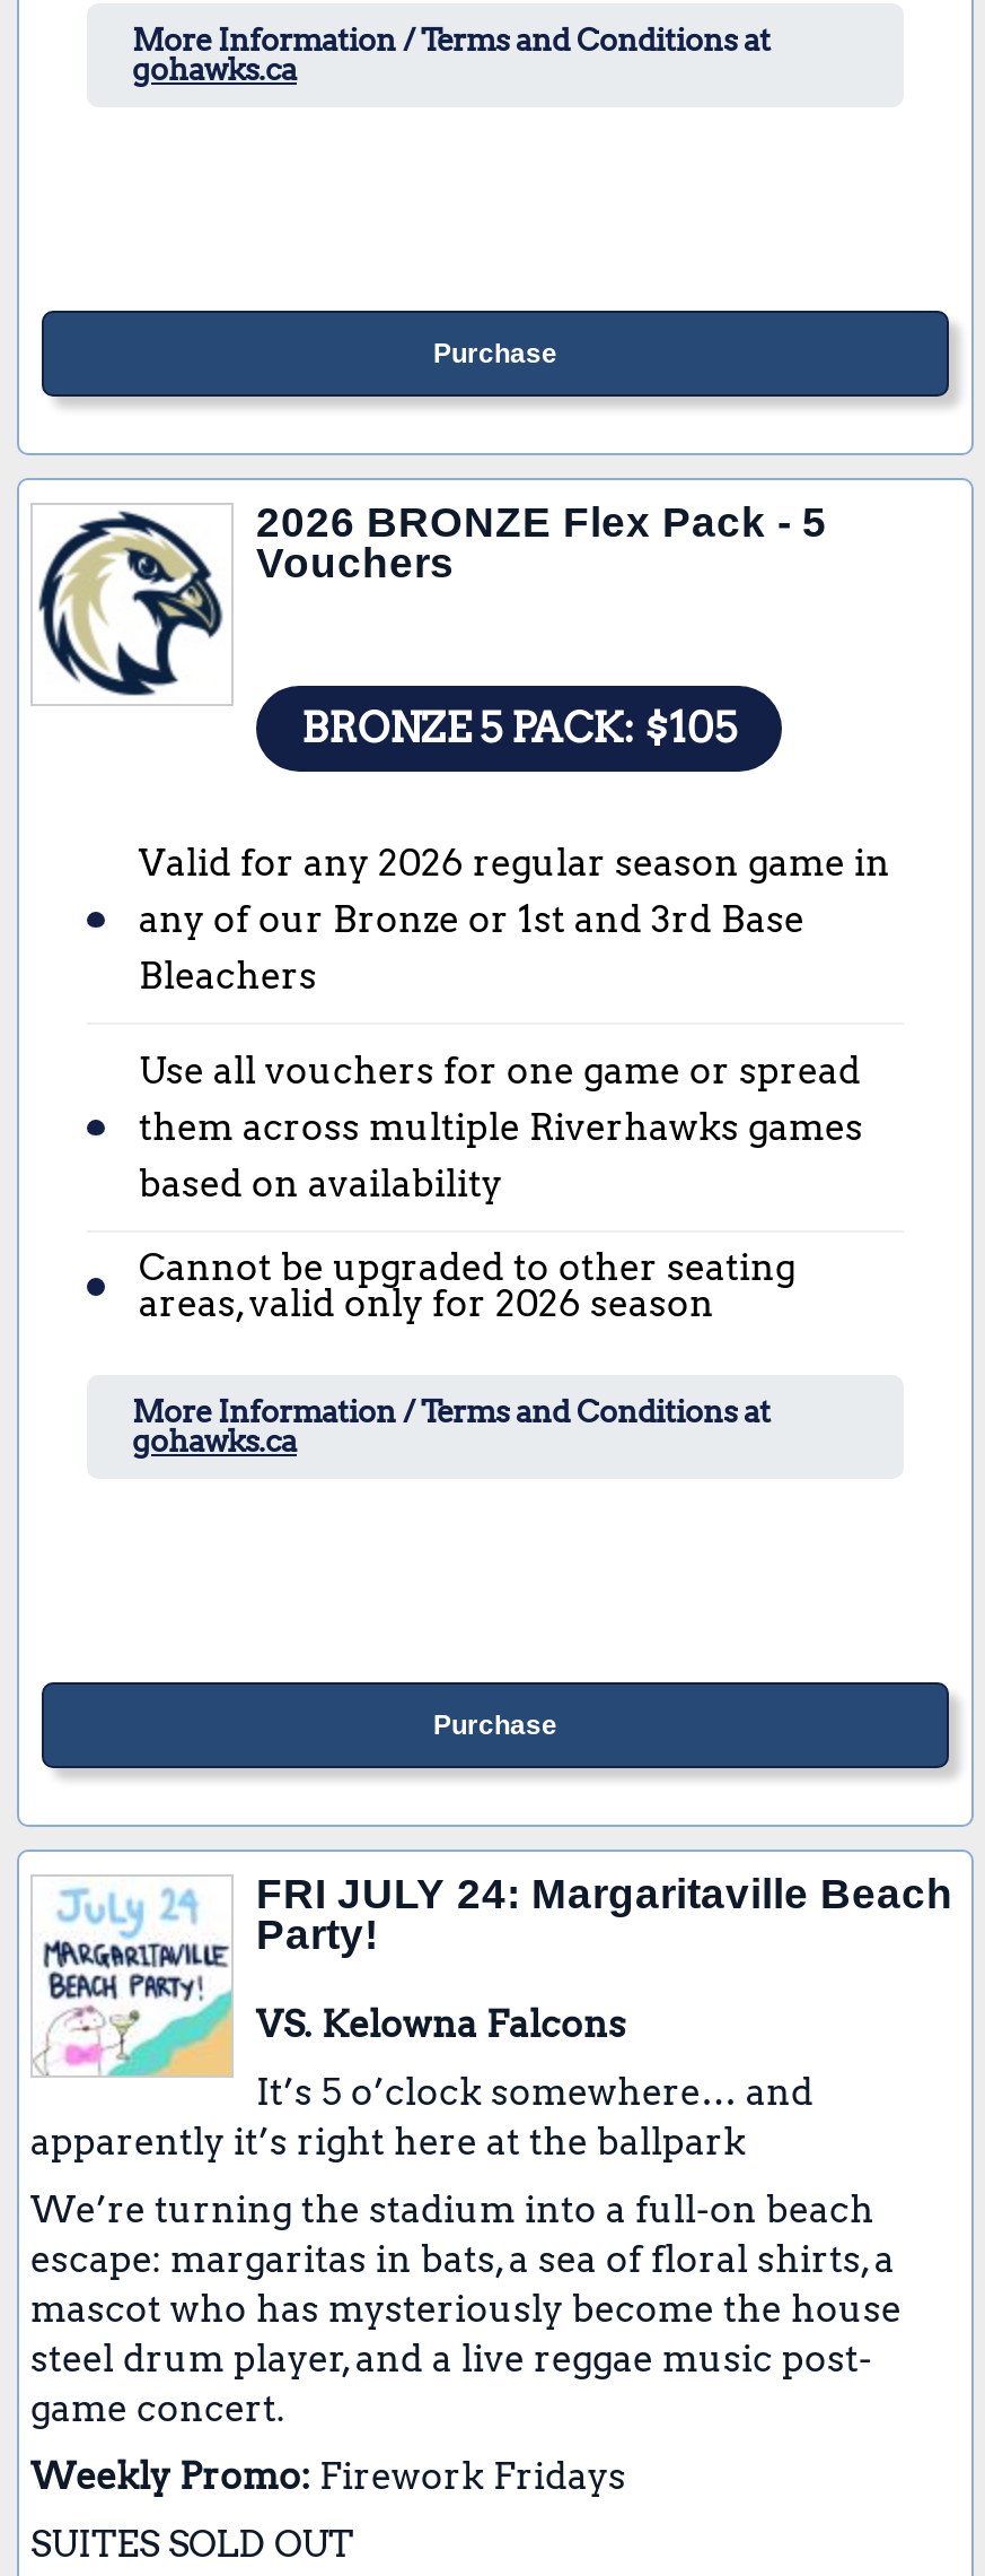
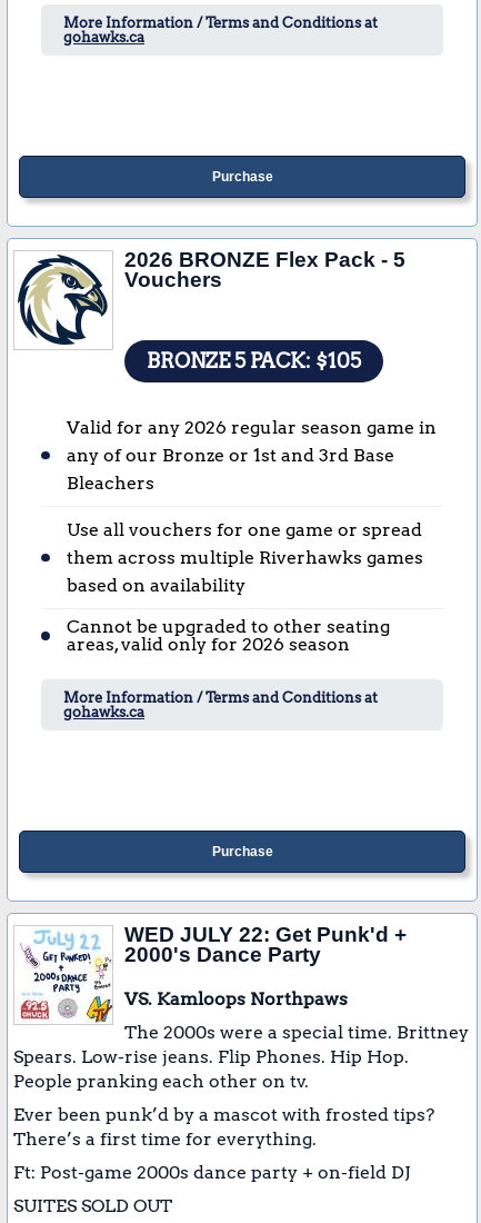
[39,1870,953,2078] [image] | FRI JULY 24: Margaritaville Beach | Party! -> [20,923,407,990] [image] | WED JULY 22: Get Punk'd + | 2000's Dance Party
[256,2003,626,2046] VS. Kelowna Falcons -> [124,988,348,1010] VS. Kamloops Northpaws
[30,2071,813,2164] It’s 5 o’clock somewhere… and | apparently it’s right here at the ballpark -> [13,1022,469,1092] The 2000s were a special time. Brittney | Spears. Low-rise jeans. Flip Phones. Hip Hop. | People pranking each other on tv.
[30,2188,902,2430] We’re turning the stadium into a full-on beach | escape: margaritas in bats, a sea of floral shirts, a | mascot who has mysteriously become the house | steel drum player, and a live reggae music post- | game concert. -> [13,1104,434,1150] Ever been punk’d by a mascot with frosted tips? | There’s a first time for everything.
[30,2455,626,2498] Weekly Promo: Firework Fridays -> [13,1162,410,1183] Ft: Post-game 2000s dance party + on-field DJ

